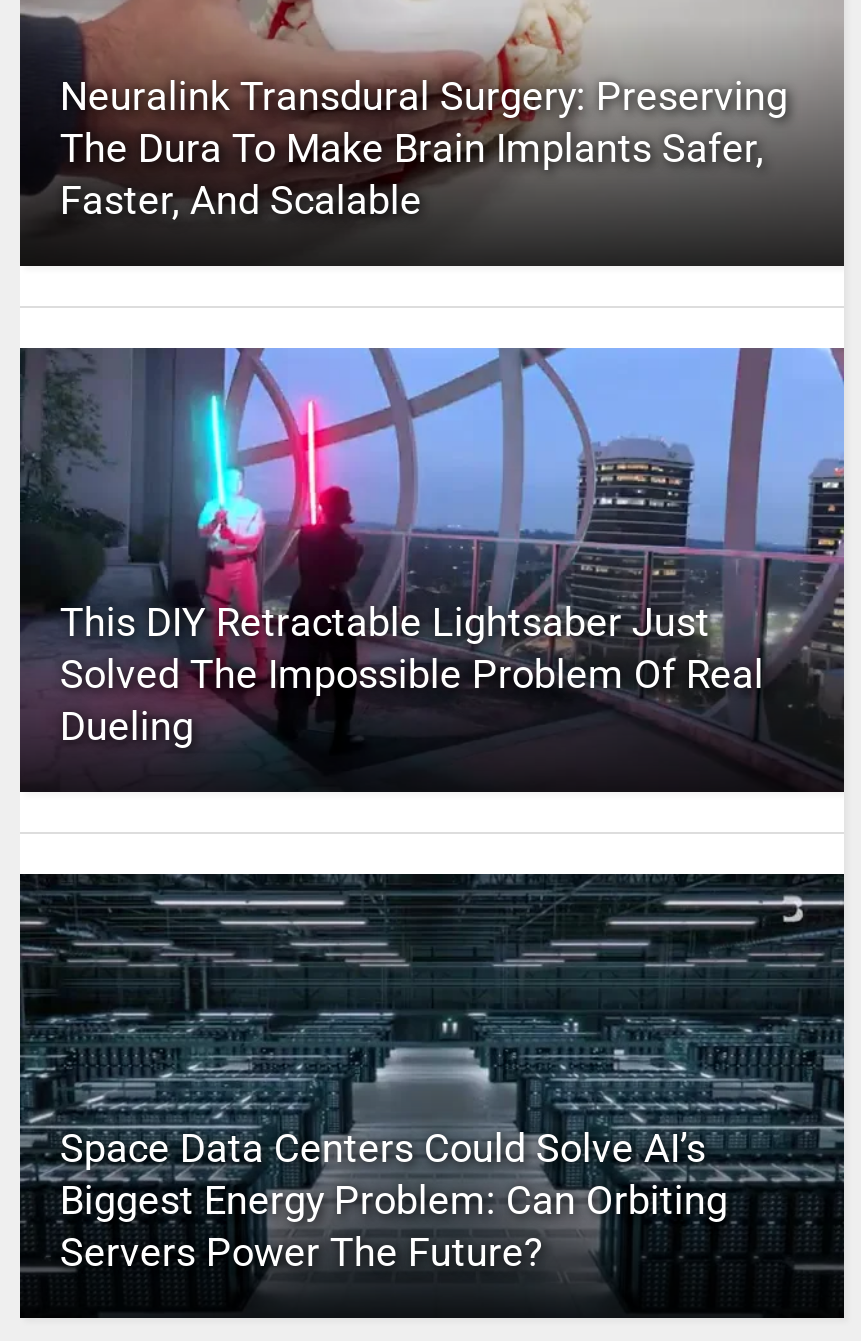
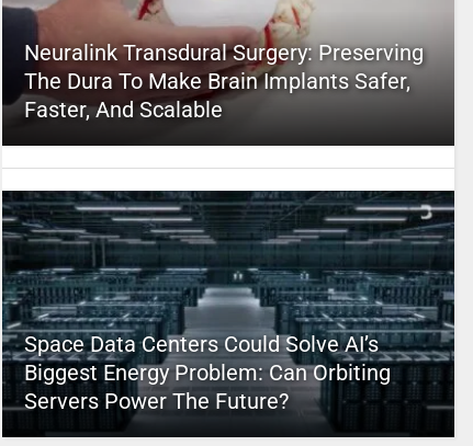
[20,346,844,770] [image] | This DIY Retractable Lightsaber Just | Solved The Impossible Problem Of Real | Dueling -> none

